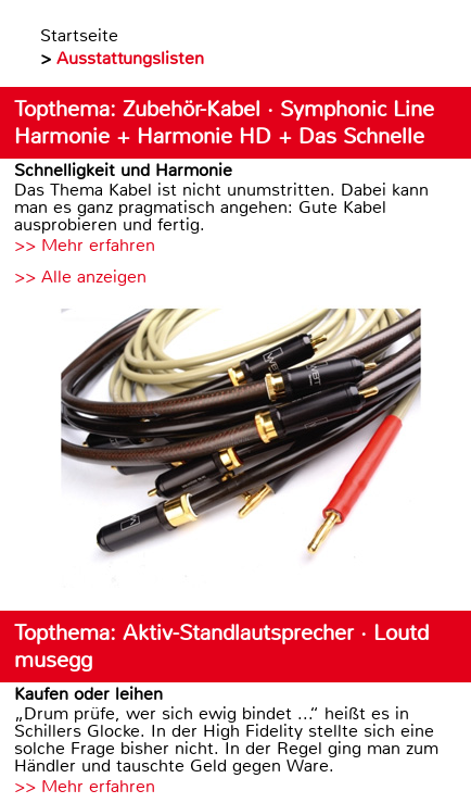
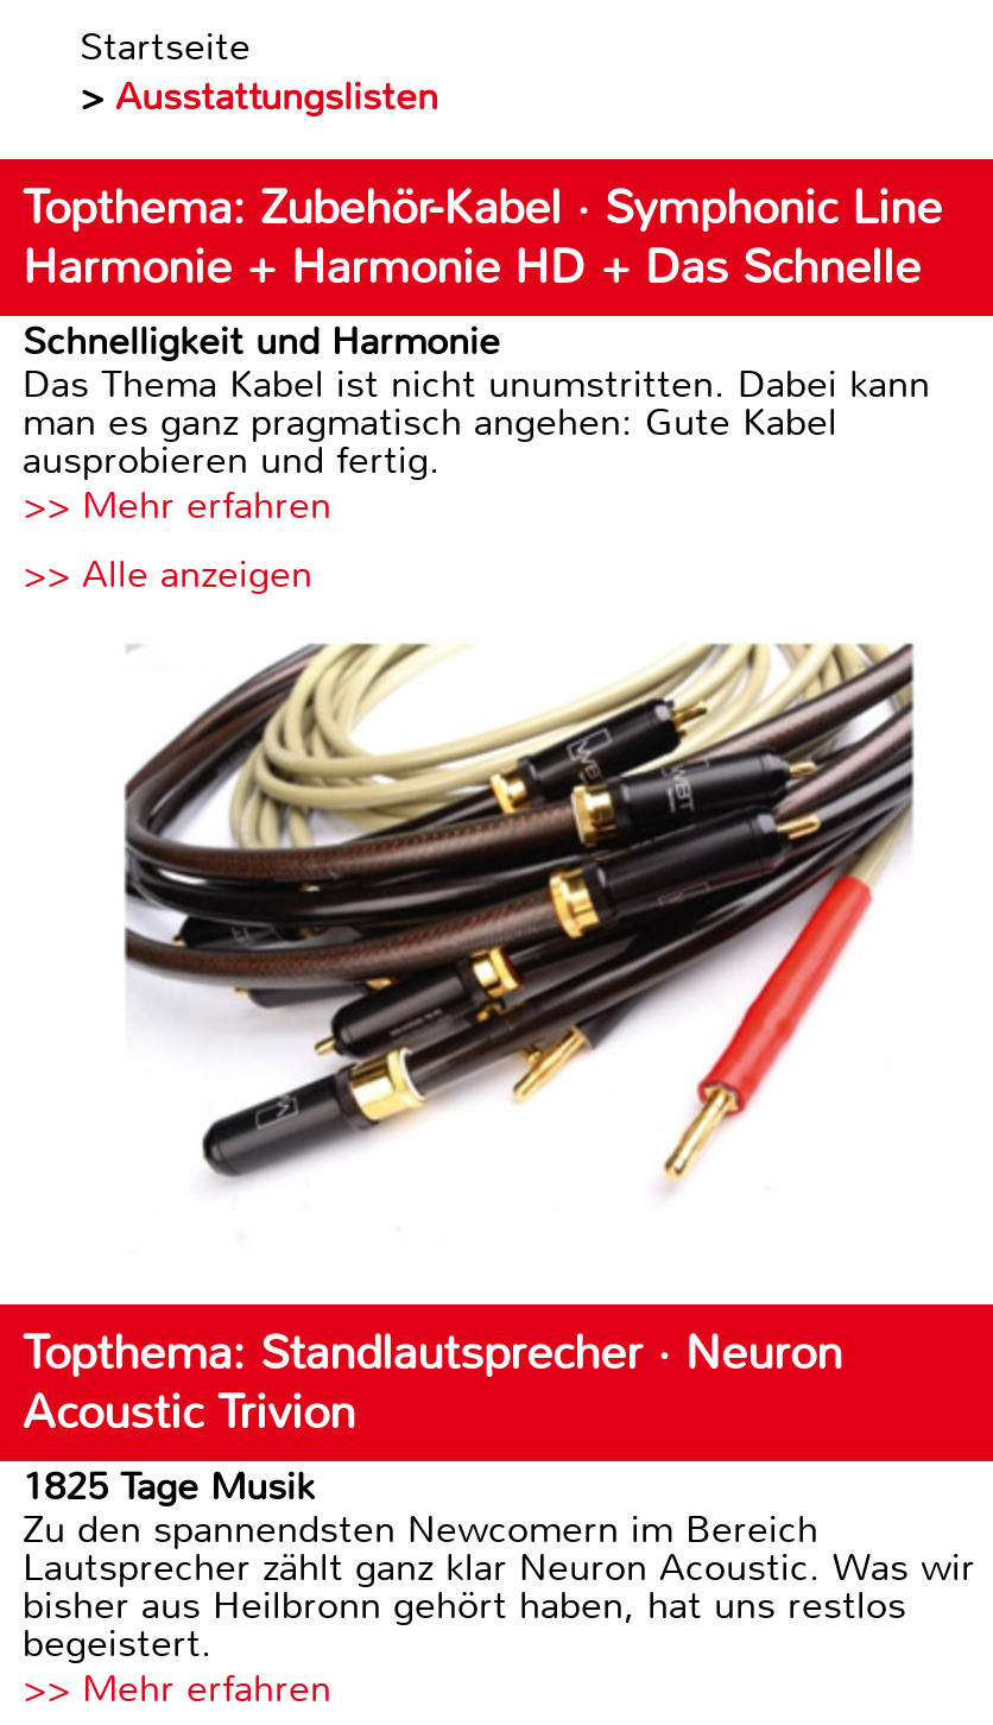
[14,619,438,777] Topthema: Aktiv-Standlautsprecher · Loutd | musegg | Kaufen oder leihen | „Drum prüfe, wer sich ewig bindet ...“ heißt es in | Schillers Glocke. In der High Fidelity stellte sich eine | solche Frage bisher nicht. In der Regel ging man zum | Händler und tauschte Geld gegen Ware. -> [23,1323,975,1668] Topthema: Standlautsprecher · Neuron | Acoustic Trivion | 1825 Tage Musik | Zu den spannendsten Newcomern im Bereich | Lautsprecher zählt ganz klar Neuron Acoustic. Was wir | bisher aus Heilbronn gehört haben, hat uns restlos | begeistert.

